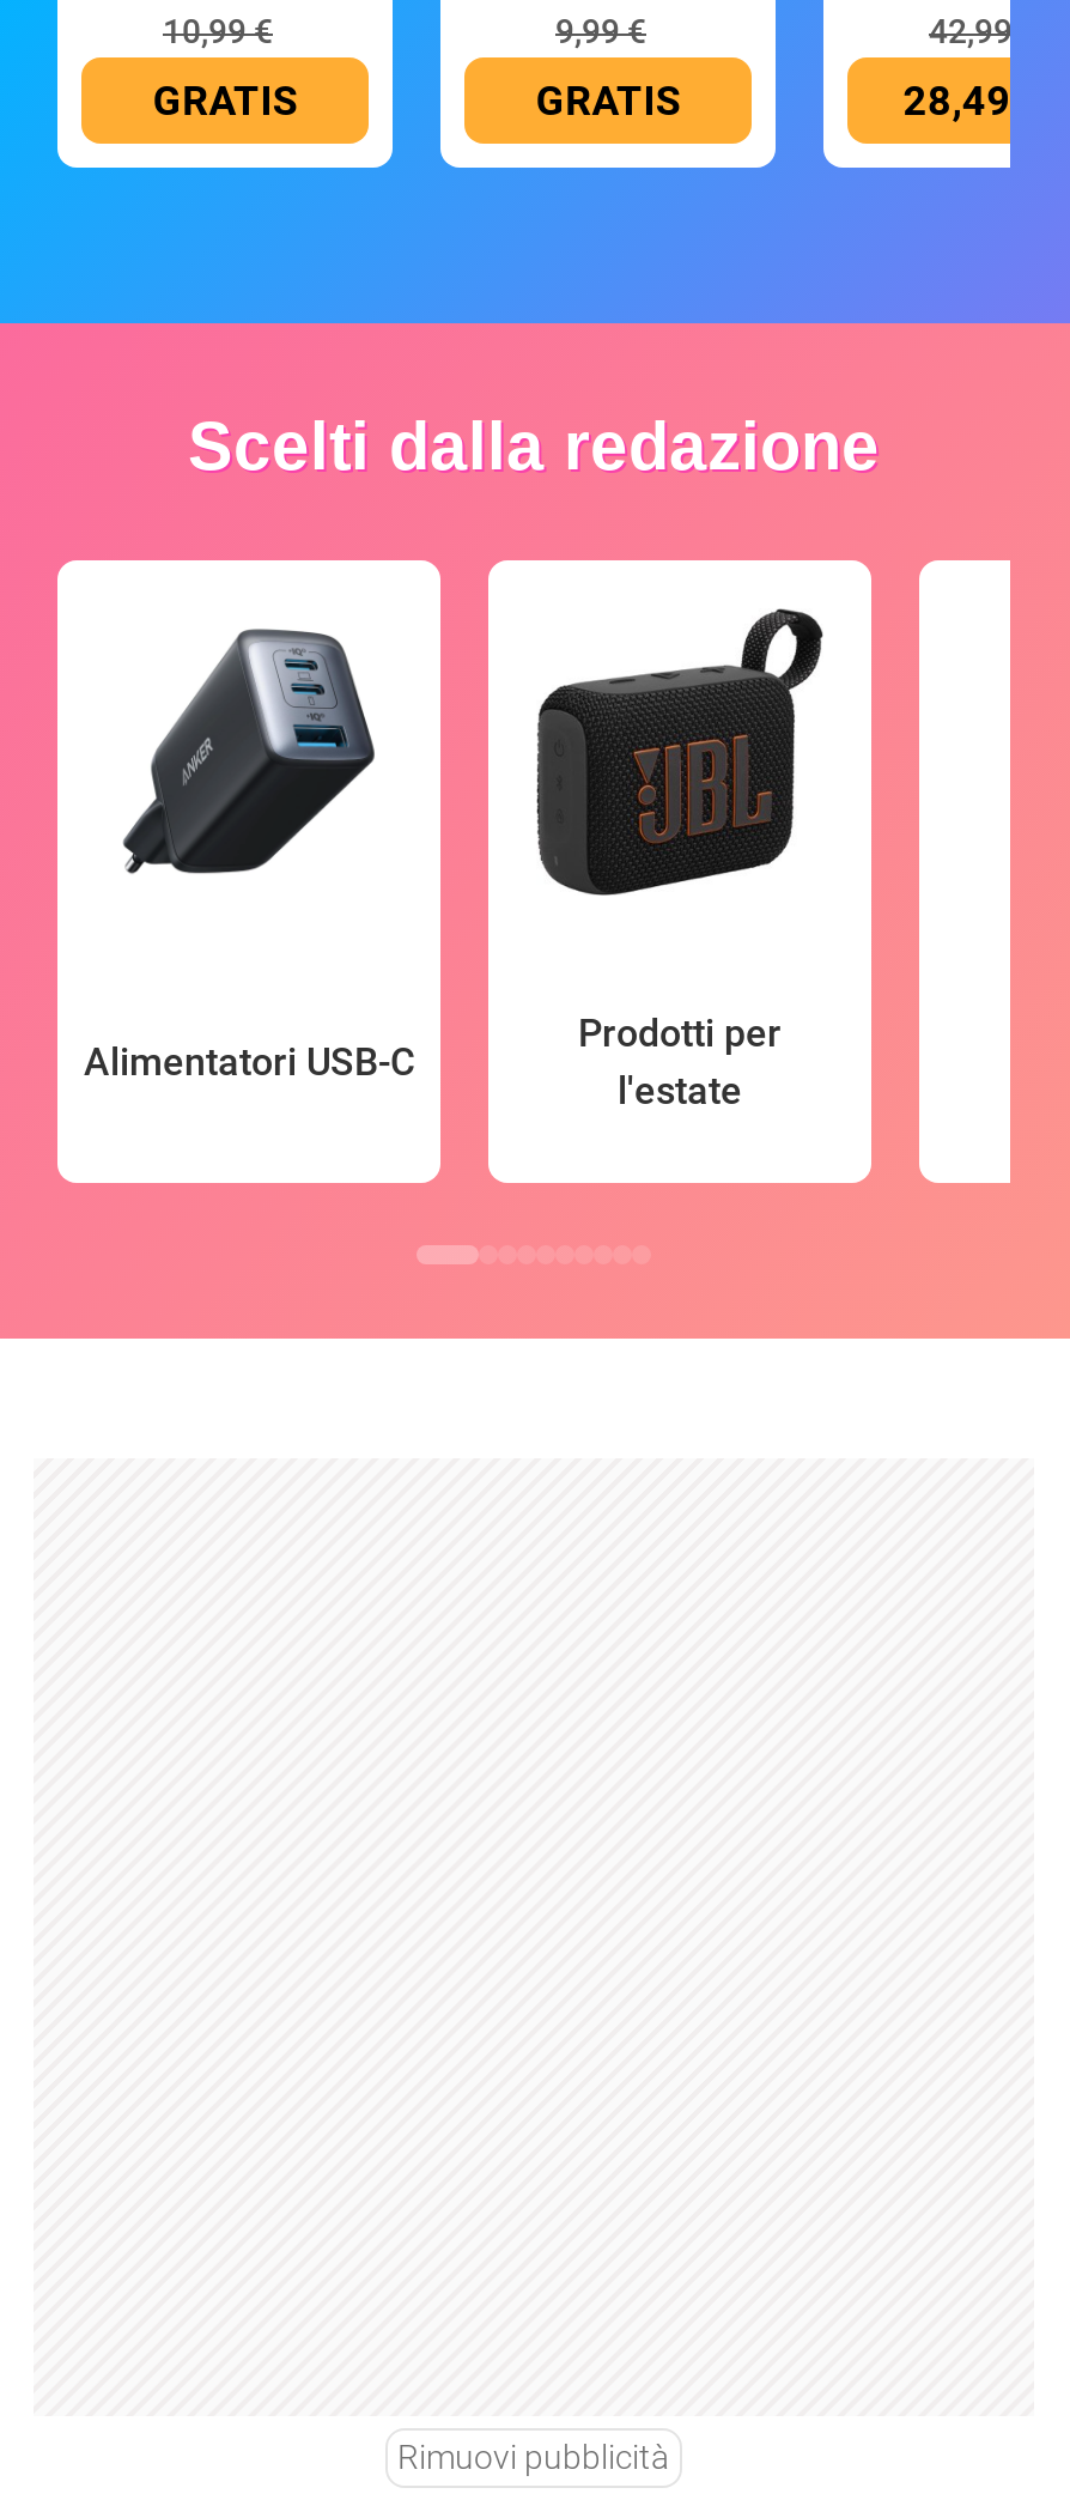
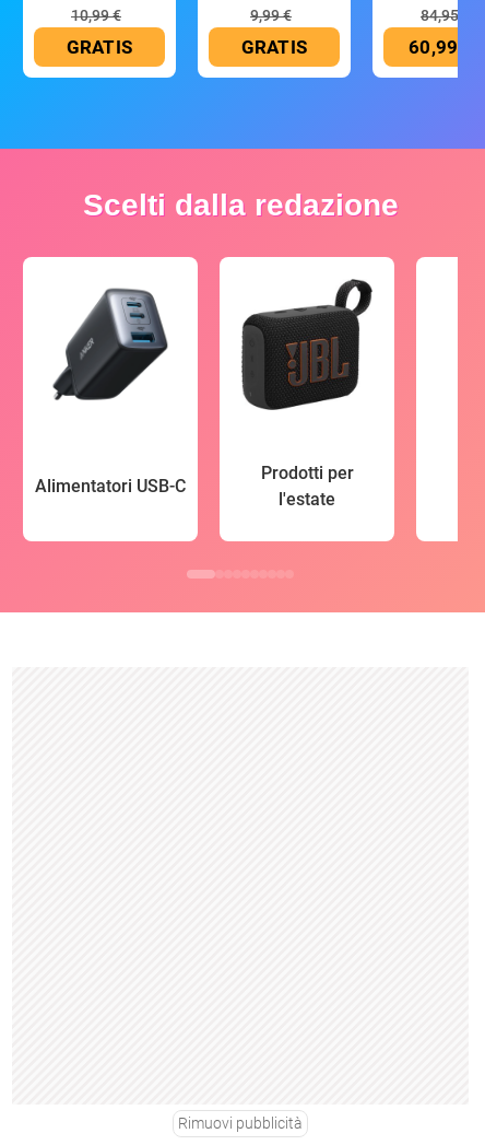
[929,11,1039,49] 42,99 € -> [421,6,471,24] 84,95 €
[903,75,1045,123] 28,49 € -> [409,36,474,57] 60,99 €

